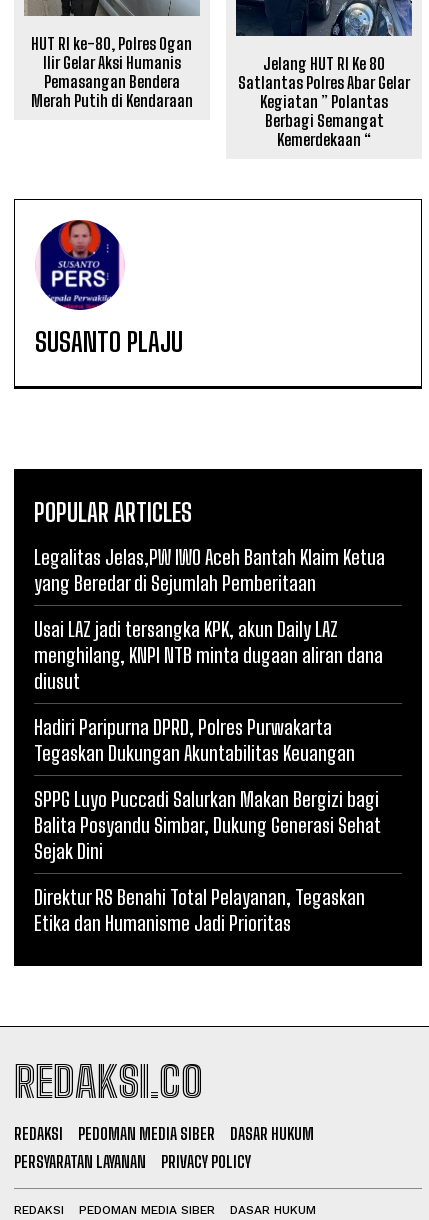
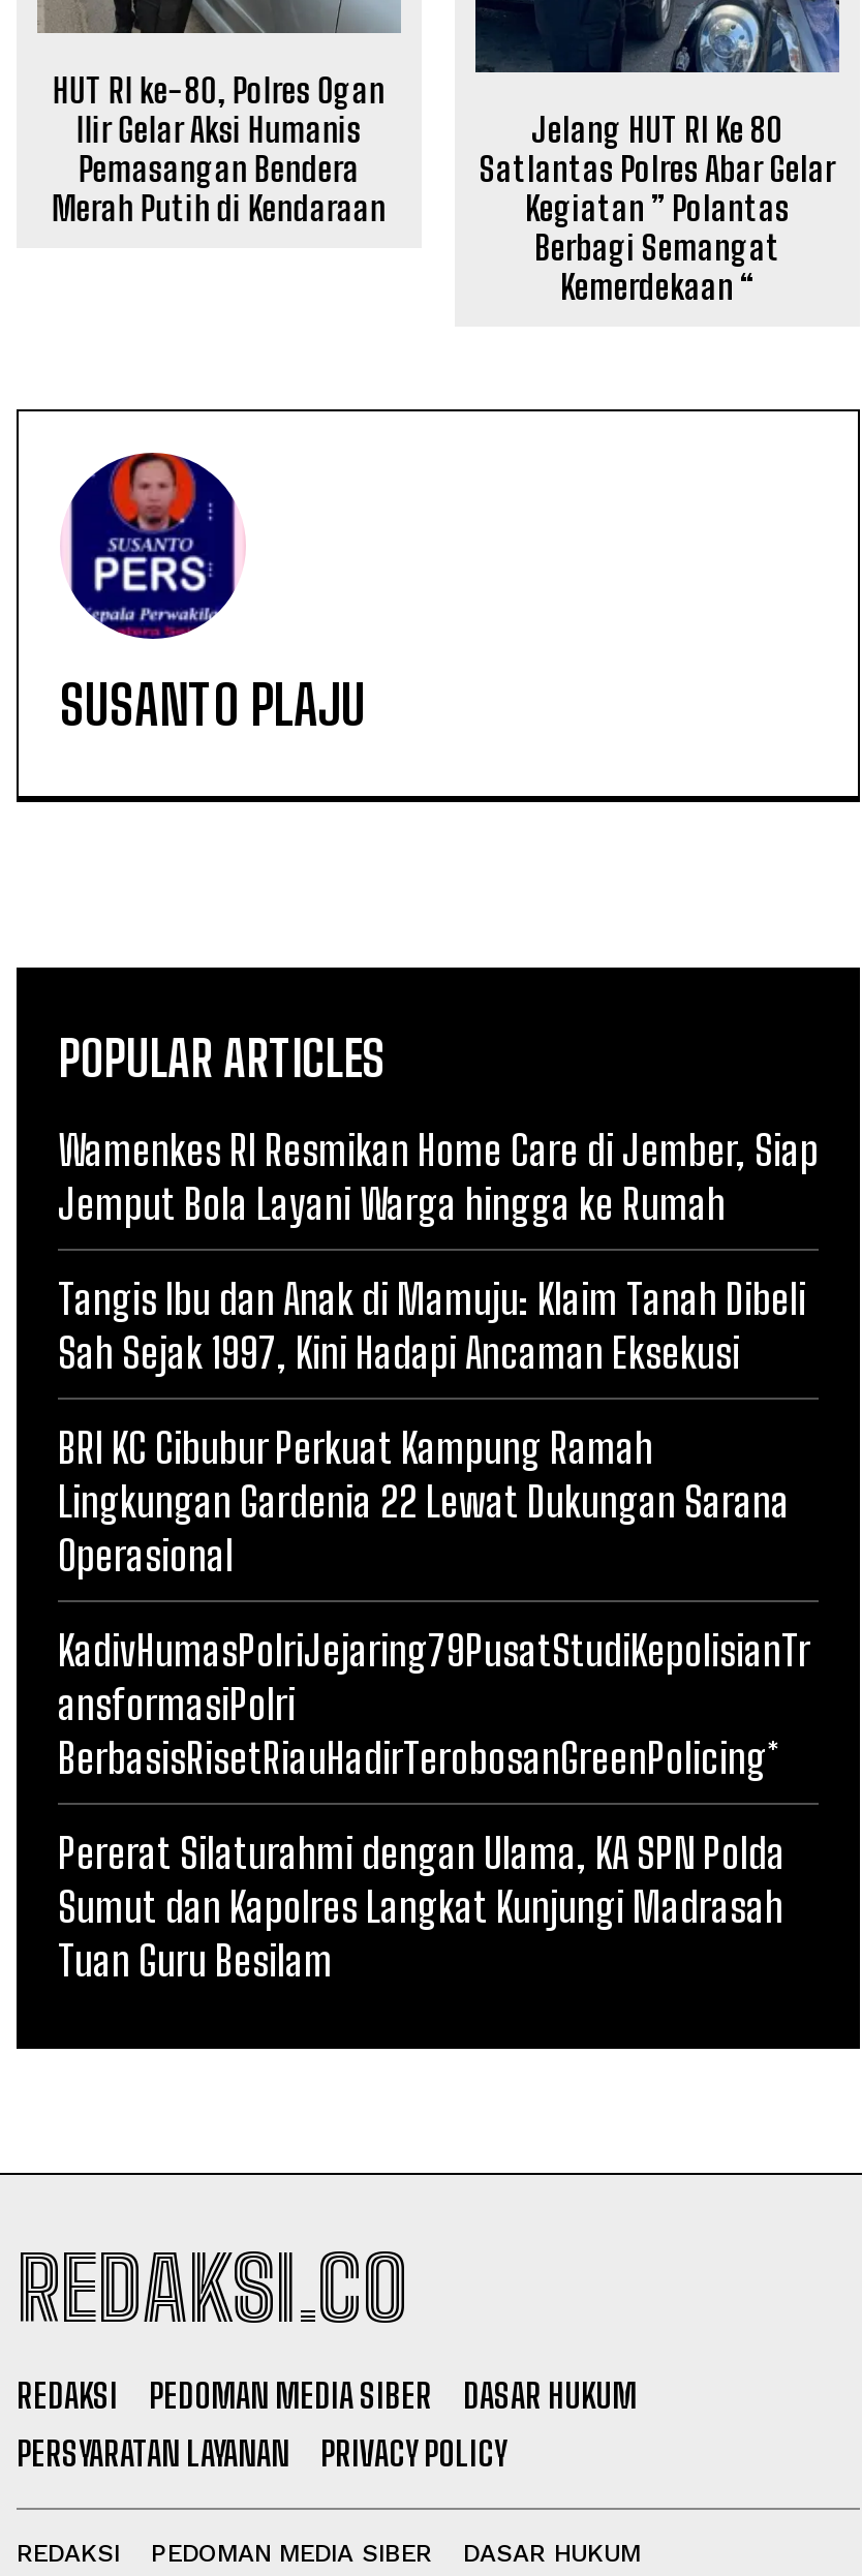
[34,544,385,594] Legalitas Jelas,PW IWO Aceh Bantah Klaim Ketua | yang Beredar di Sejumlah Pemberitaan -> [58,1126,819,1229] Wamenkes RI Resmikan Home Care di Jember, Siap | Jemput Bola Layani Warga hingga ke Rumah
[34,616,383,692] Usai LAZ jadi tersangka KPK, akun Daily LAZ | menghilang, KNPI NTB minta dugaan aliran dana | diusut -> [58,1275,806,1378] Tangis Ibu dan Anak di Mamuju: Klaim Tanah Dibeli | Sah Sejak 1997, Kini Hadapi Ancaman Eksekusi
[34,714,355,764] Hadiri Paripurna DPRD, Polres Purwakarta | Tegaskan Dukungan Akuntabilitas Keuangan -> [58,1423,790,1581] BRI KC Cibubur Perkuat Kampung Ramah | Lingkungan Gardenia 22 Lewat Dukungan Sarana | Operasional
[34,786,381,862] SPPG Luyo Puccadi Salurkan Makan Bergizi bagi | Balita Posyandu Simbar, Dukung Generasi Sehat | Sejak Dini -> [58,1626,810,1783] KadivHumasPolriJejaring79PusatStudiKepolisianTr | ansformasiPolri | BerbasisRisetRiauHadirTerobosanGreenPolicing*
[34,884,365,934] Direktur RS Benahi Total Pelayanan, Tegaskan | Etika dan Humanisme Jadi Prioritas -> [58,1829,786,1986] Pererat Silaturahmi dengan Ulama, KA SPN Polda | Sumut dan Kapolres Langkat Kunjungi Madrasah | Tuan Guru Besilam

